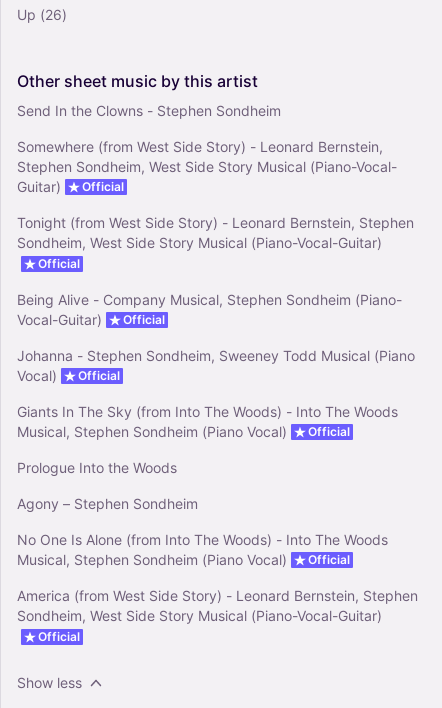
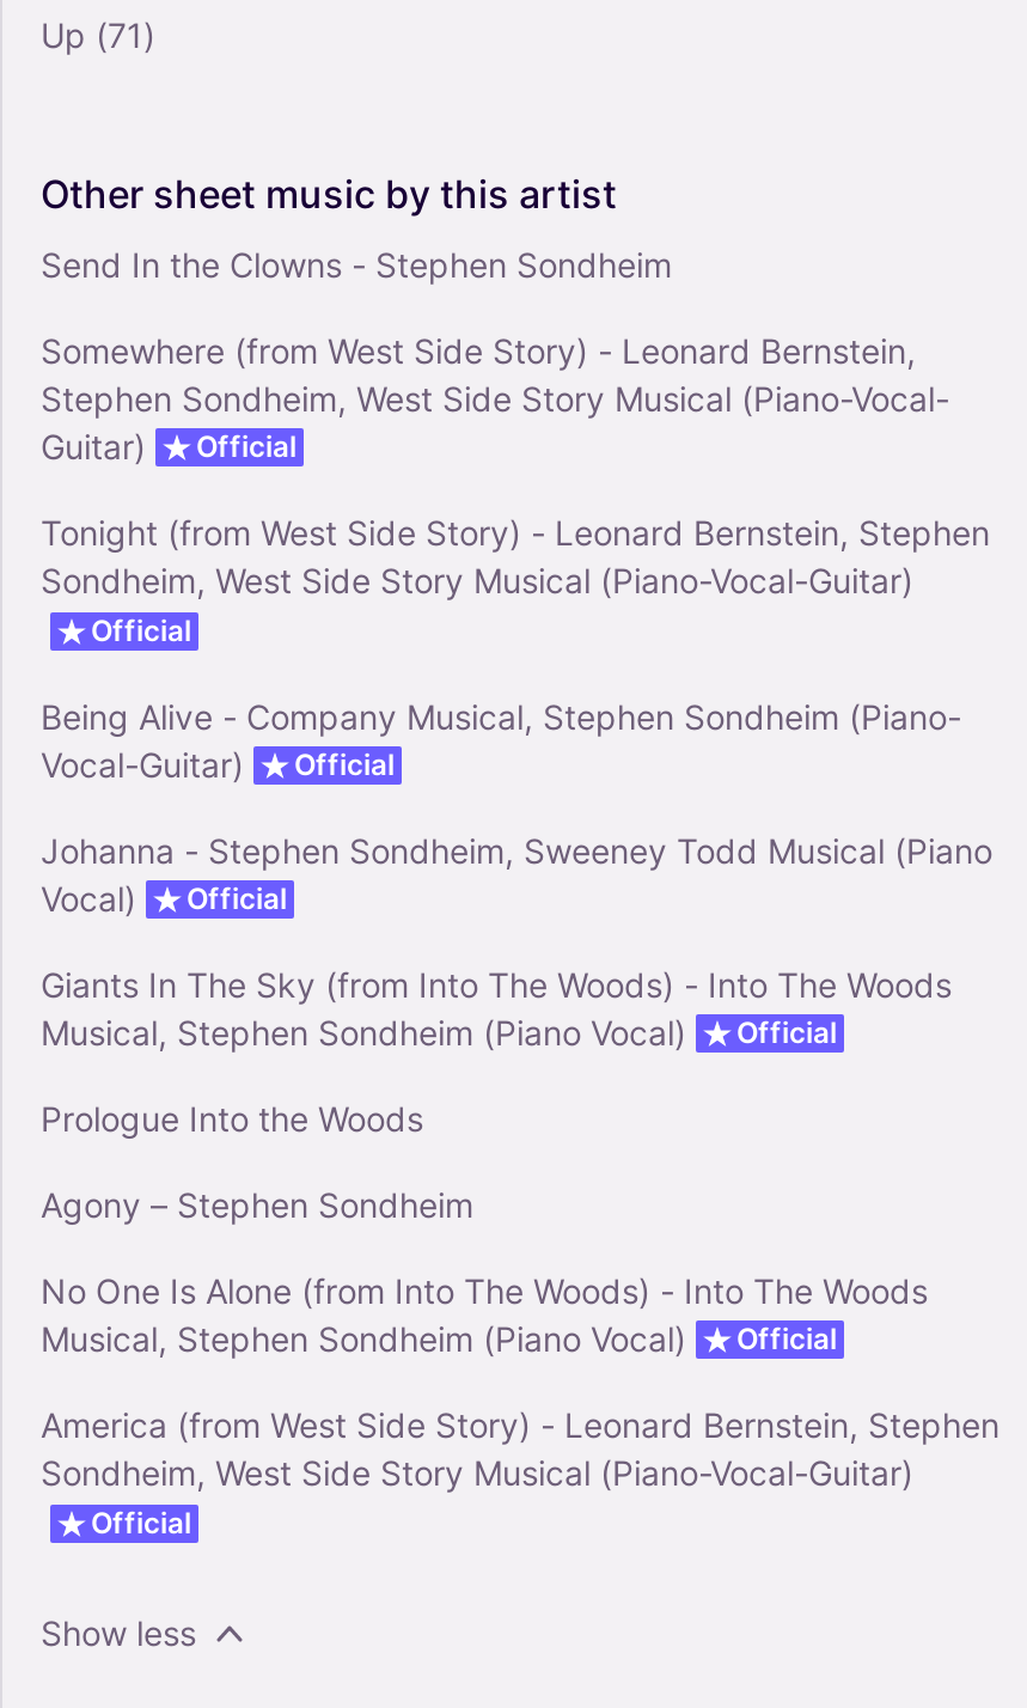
[17,6,67,23] Up (26) -> [41,15,155,56] Up (71)

